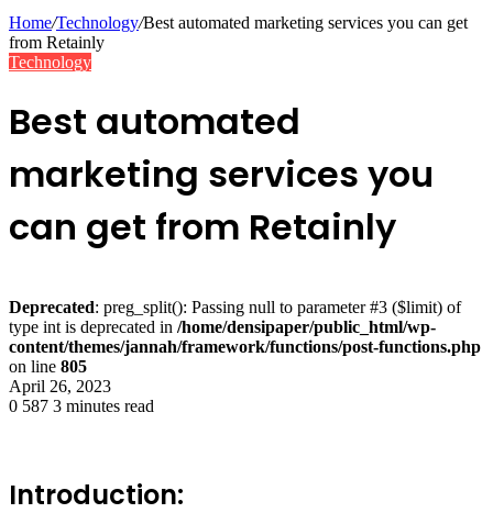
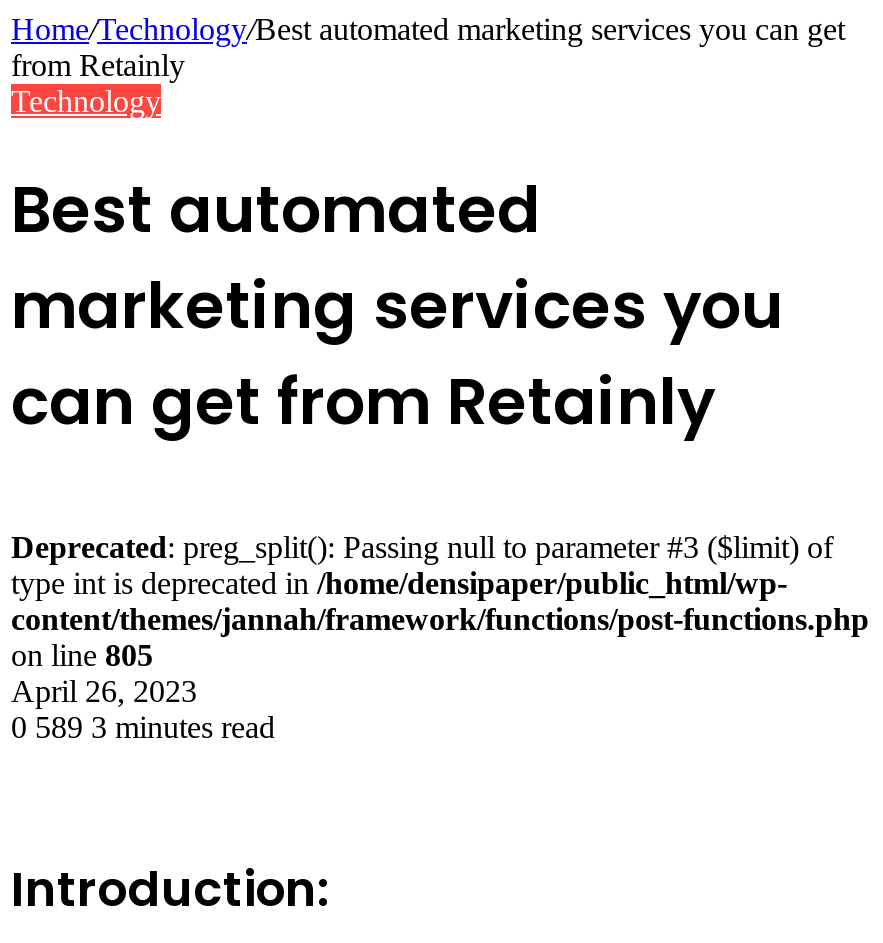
[9,396,154,415] 0 587 3 minutes read -> [11,710,275,744] 0 589 3 minutes read

